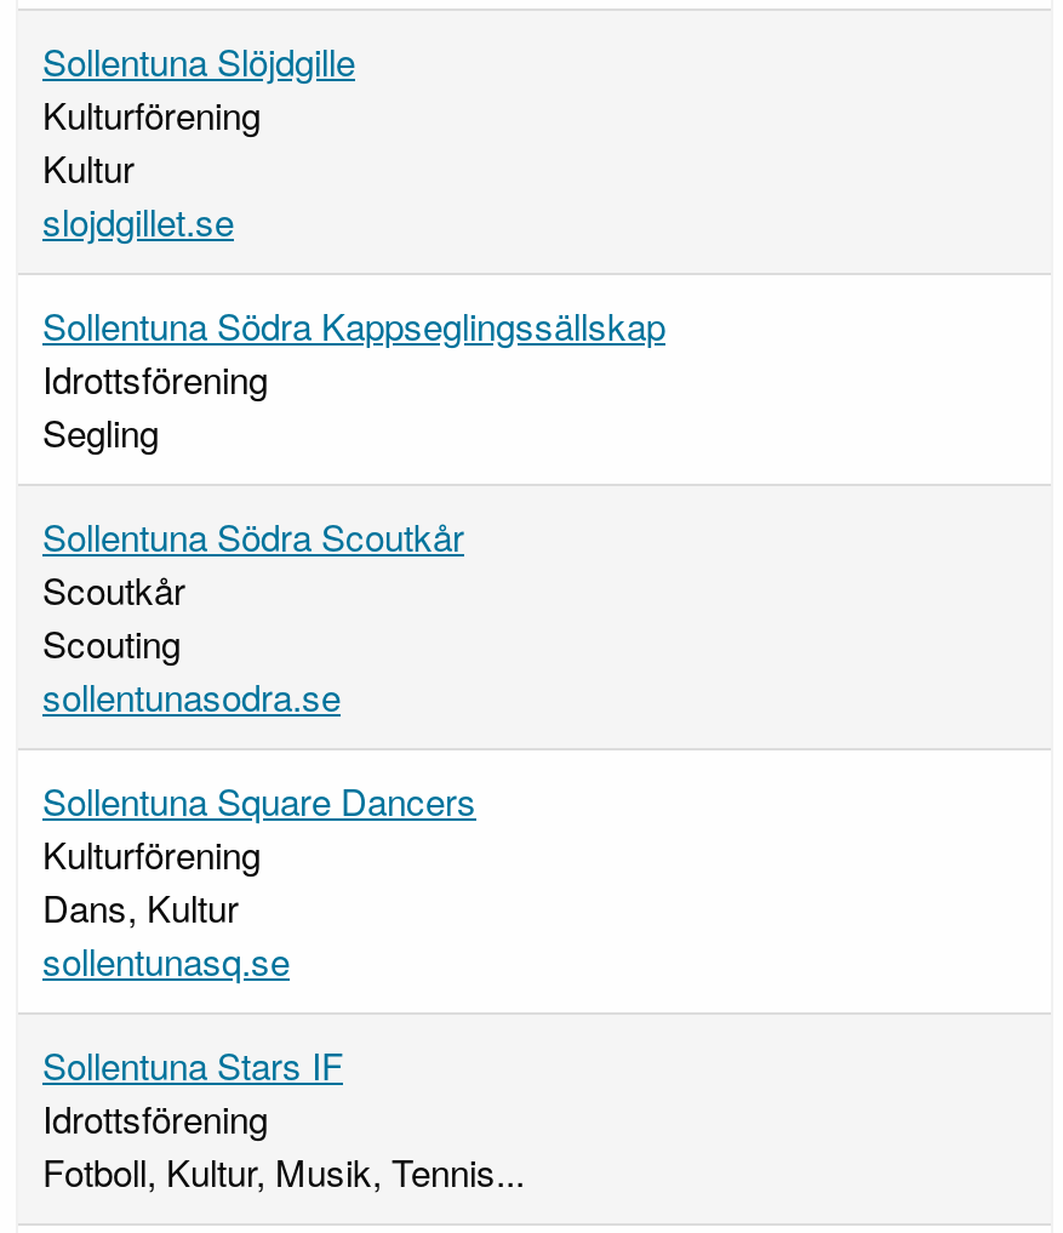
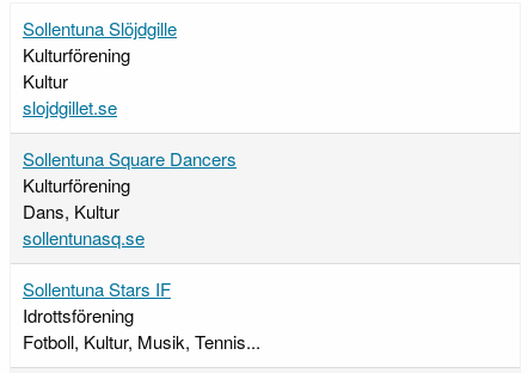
[42,300,665,722] Sollentuna Södra Kappseglingssällskap | Idrottsförening | Segling | Sollentuna Södra Scoutkår | Scoutkår | Scouting | sollentunasodra.se -> none

